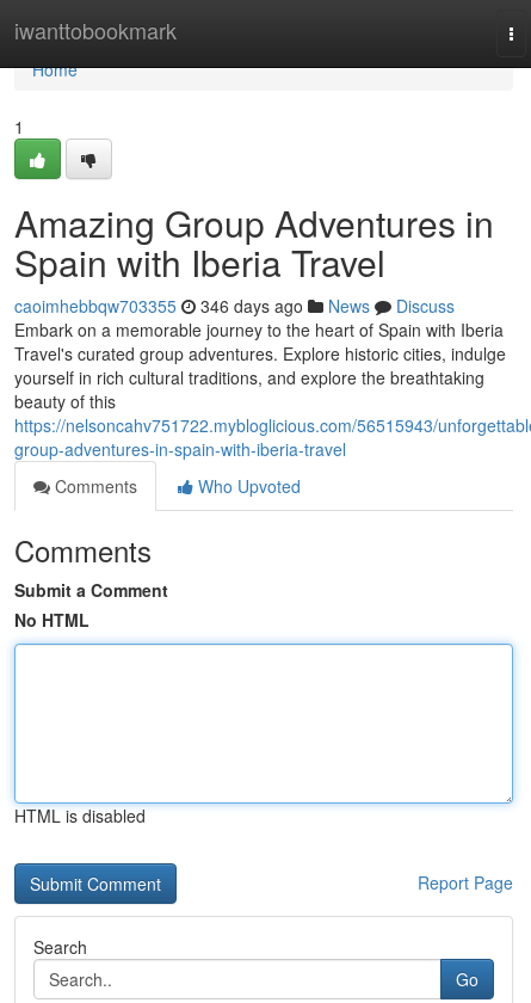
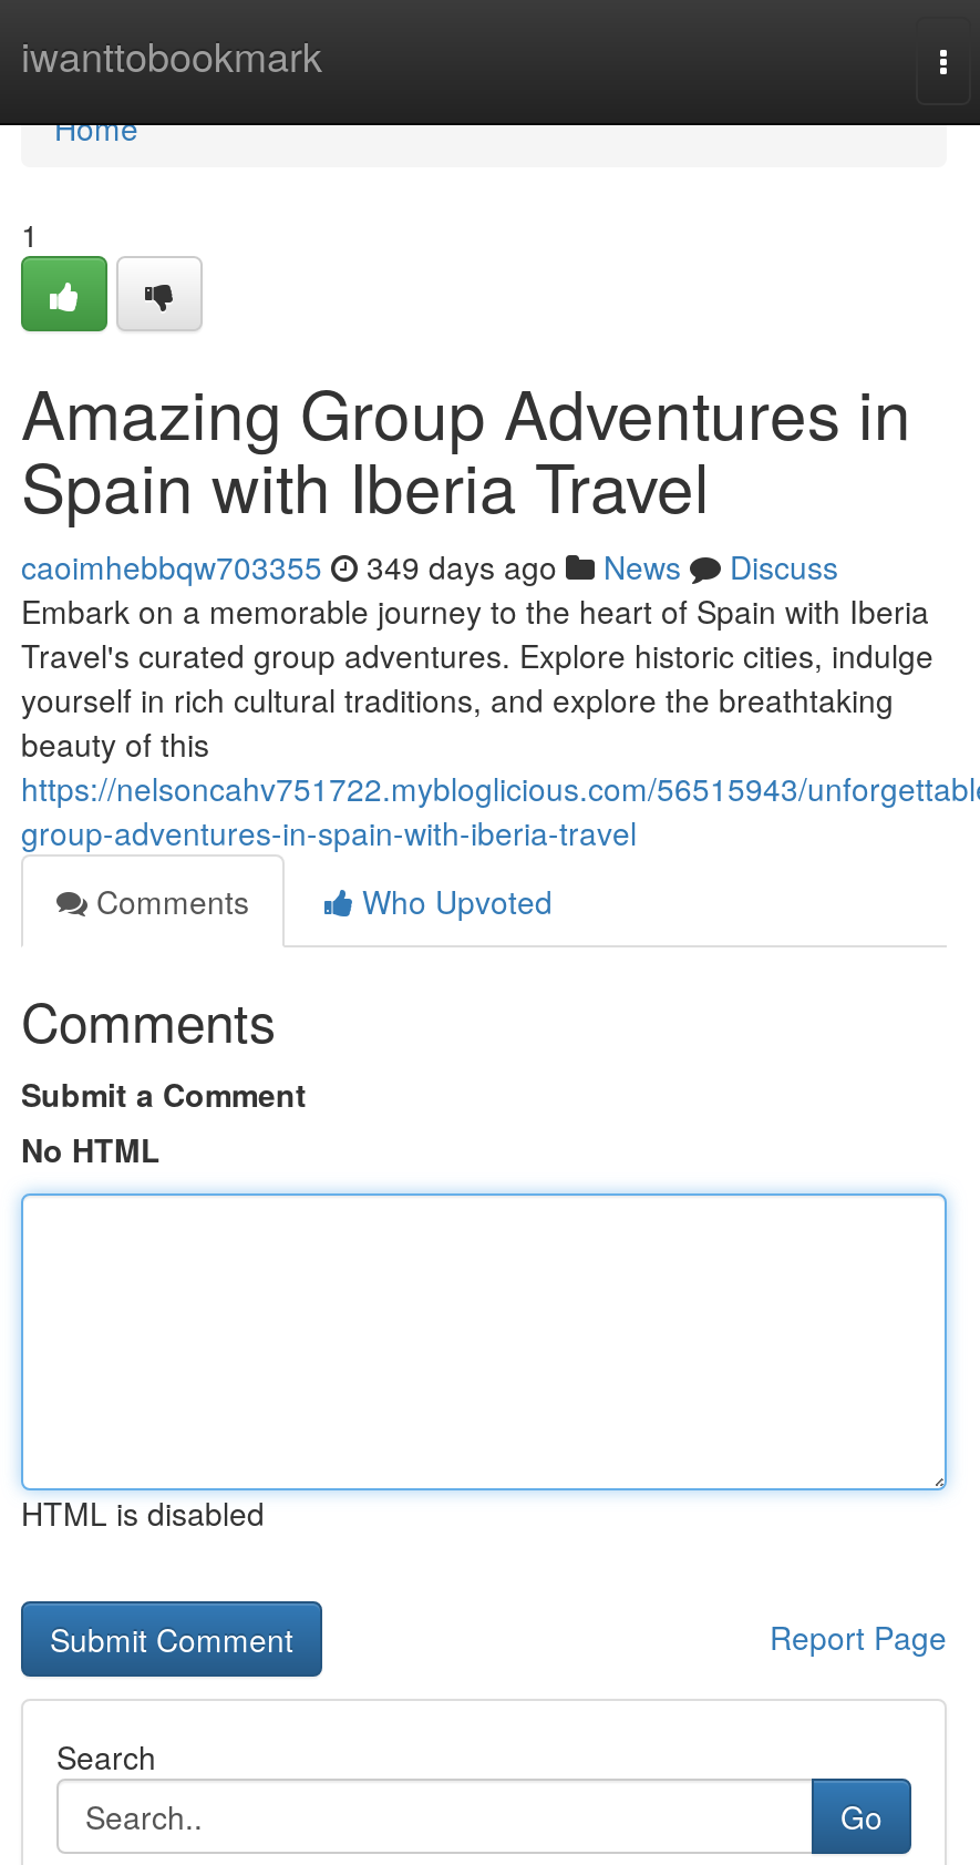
[14,294,455,318] caoimhebbqw703355 346 days ago News Discuss -> [21,544,838,588] caoimhebbqw703355 349 days ago News Discuss

